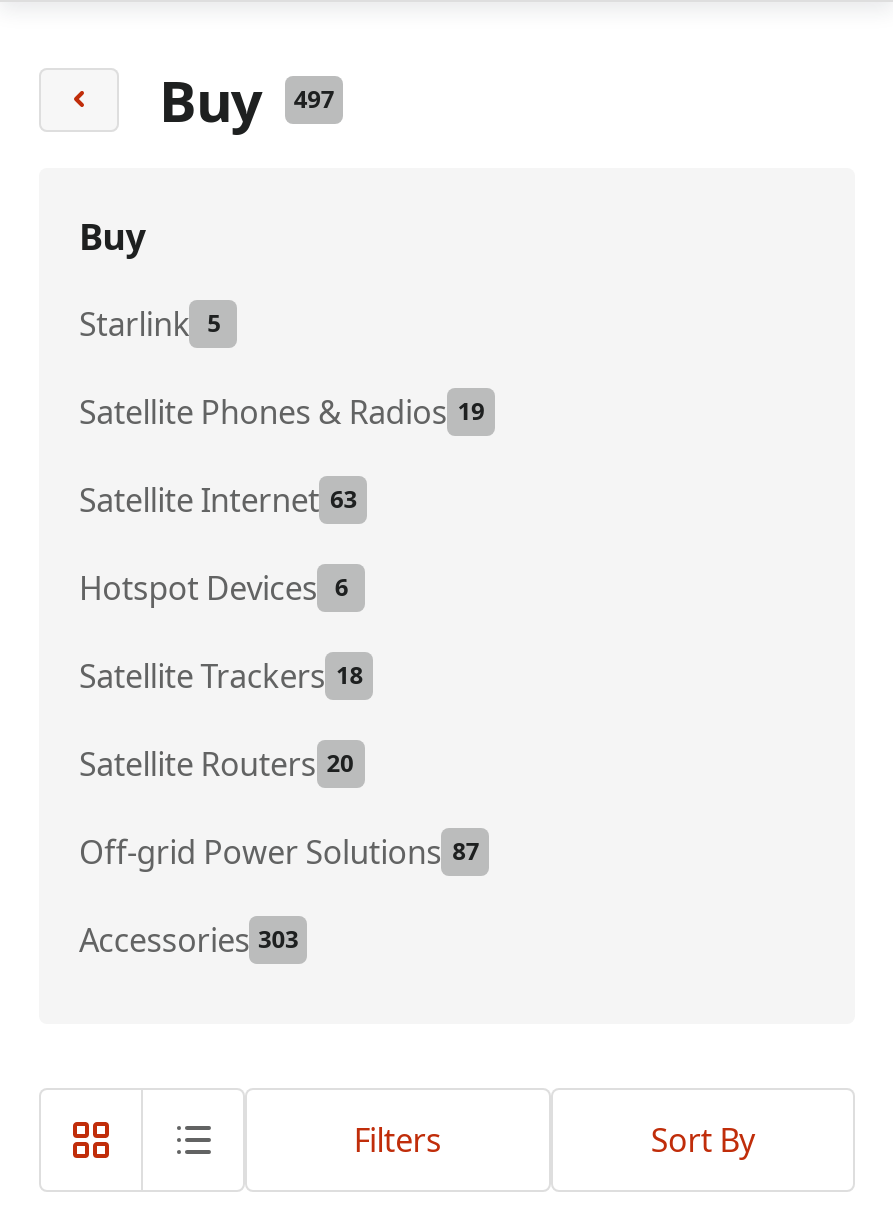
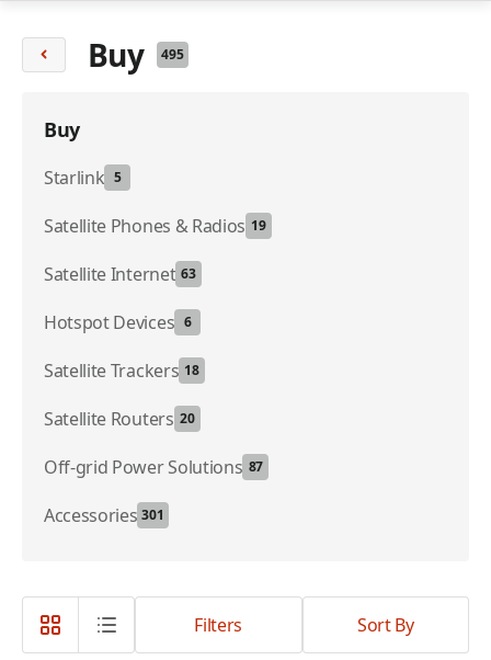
[159,62,334,138] Buy 497 -> [88,34,184,76] Buy 495
[79,918,299,962] Accessories 303 -> [44,503,164,527] Accessories 301

